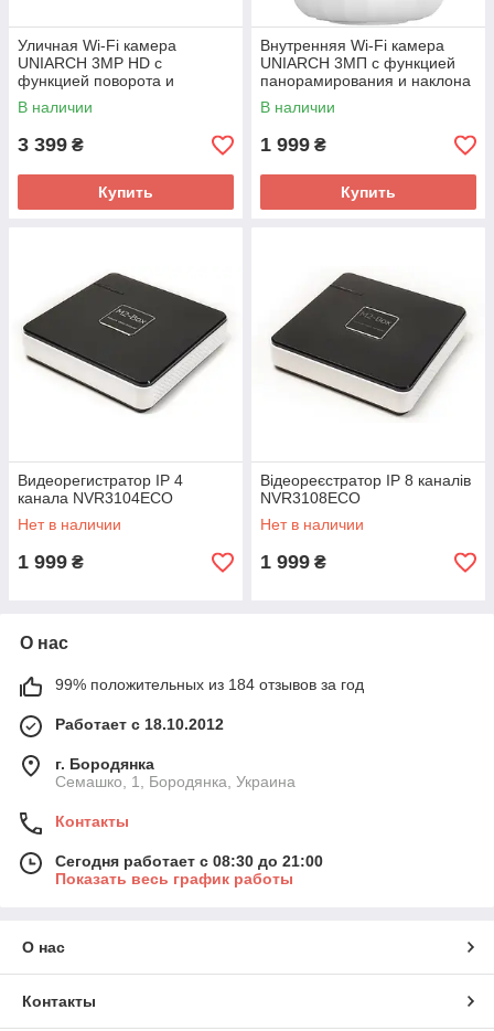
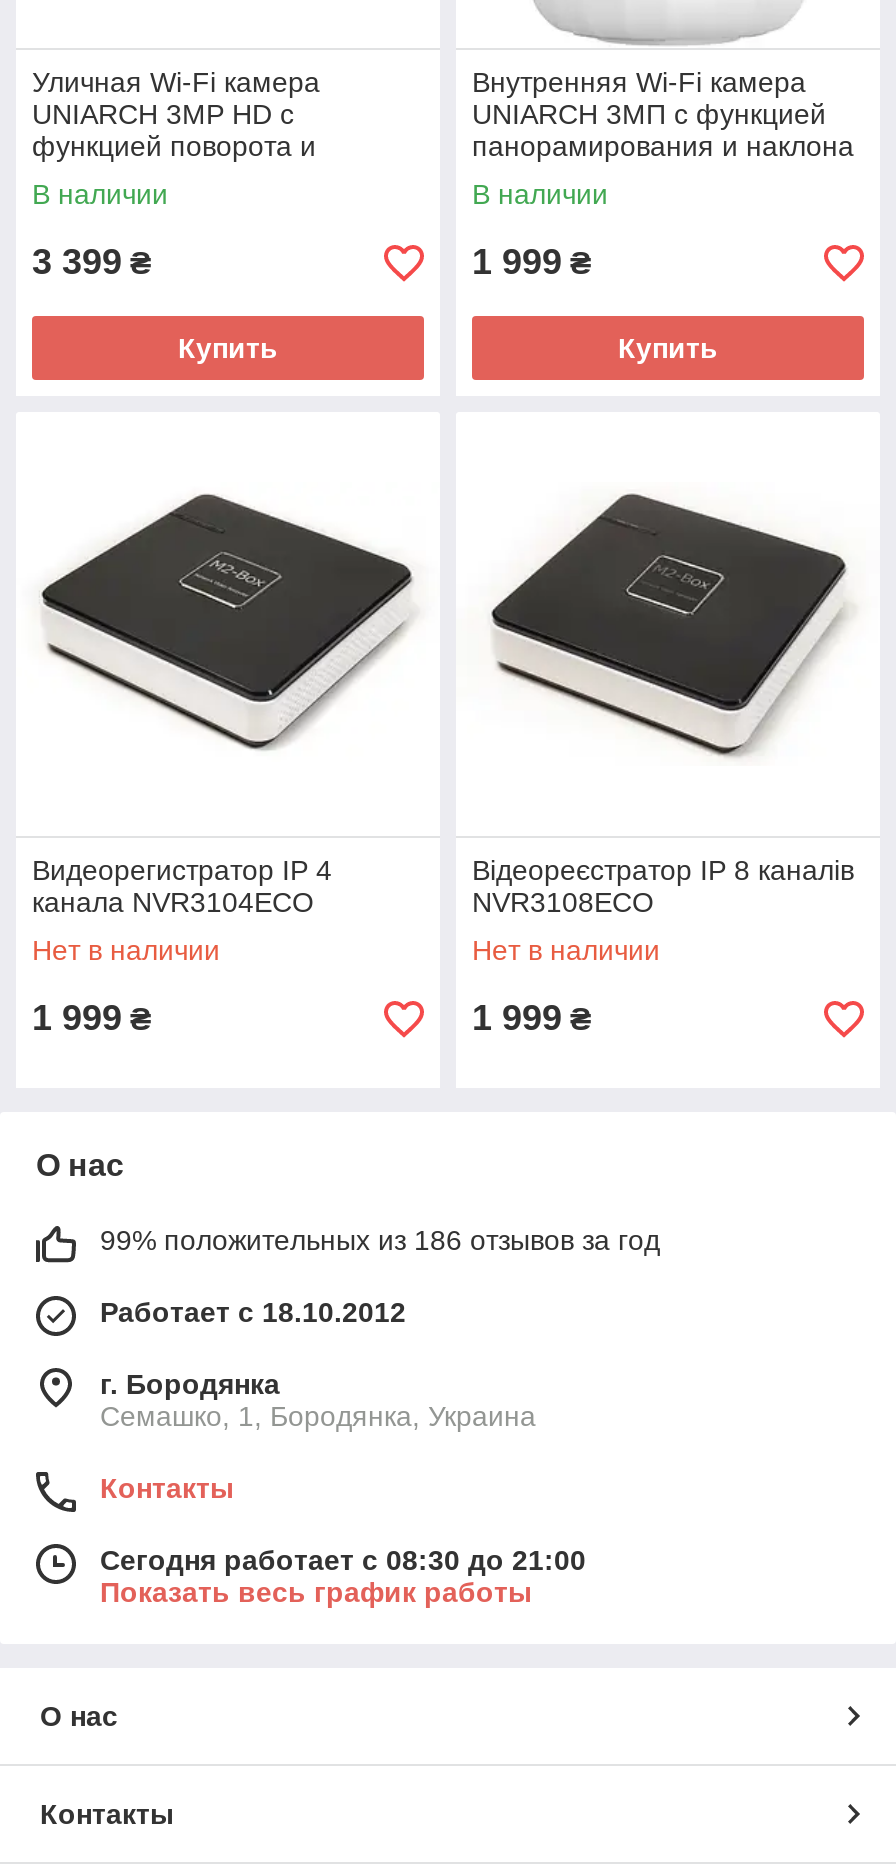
[55,676,364,693] 99% положительных из 184 отзывов за год -> [100,1224,660,1256] 99% положительных из 186 отзывов за год

